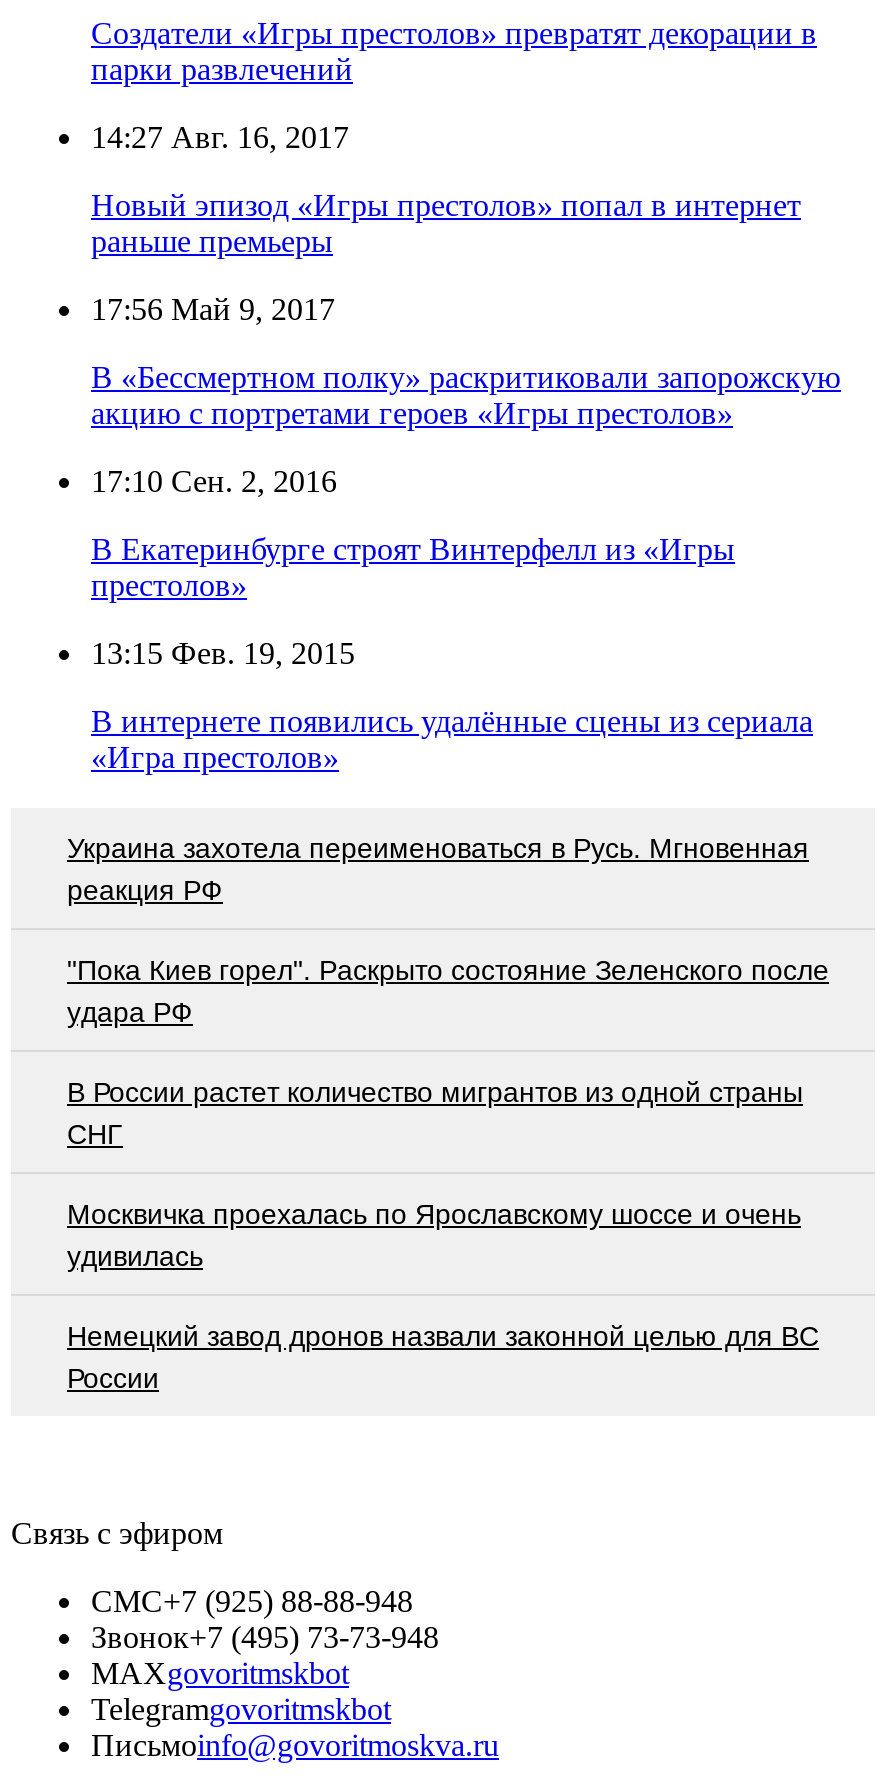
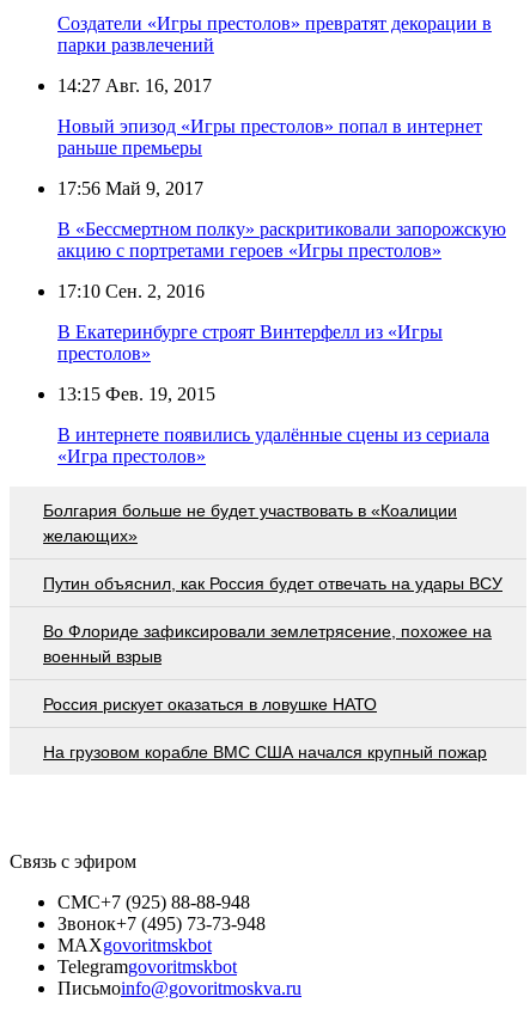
[67,831,809,905] Украина захотела переименоваться в Русь. Мгновенная | реакция РФ -> [43,500,457,545] Болгария больше не будет участвовать в «Коалиции | желающих»
[67,953,829,1027] "Пока Киев горел". Раскрыто состояние Зеленского после | удара РФ -> [43,573,502,593] Путин объяснил, как Россия будет отвечать на удары ВСУ
[67,1075,803,1149] В России растет количество мигрантов из одной страны | СНГ -> [43,621,492,665] Во Флориде зафиксировали землетрясение, похожее на | военный взрыв
[67,1197,801,1271] Москвичка проехалась по Ярославскому шоссе и очень | удивилась -> [43,694,377,713] Россия рискует оказаться в ловушке НАТО
[67,1319,819,1393] Немецкий завод дронов назвали законной целью для ВС | России -> [43,742,487,761] На грузовом корабле ВМС США начался крупный пожар

